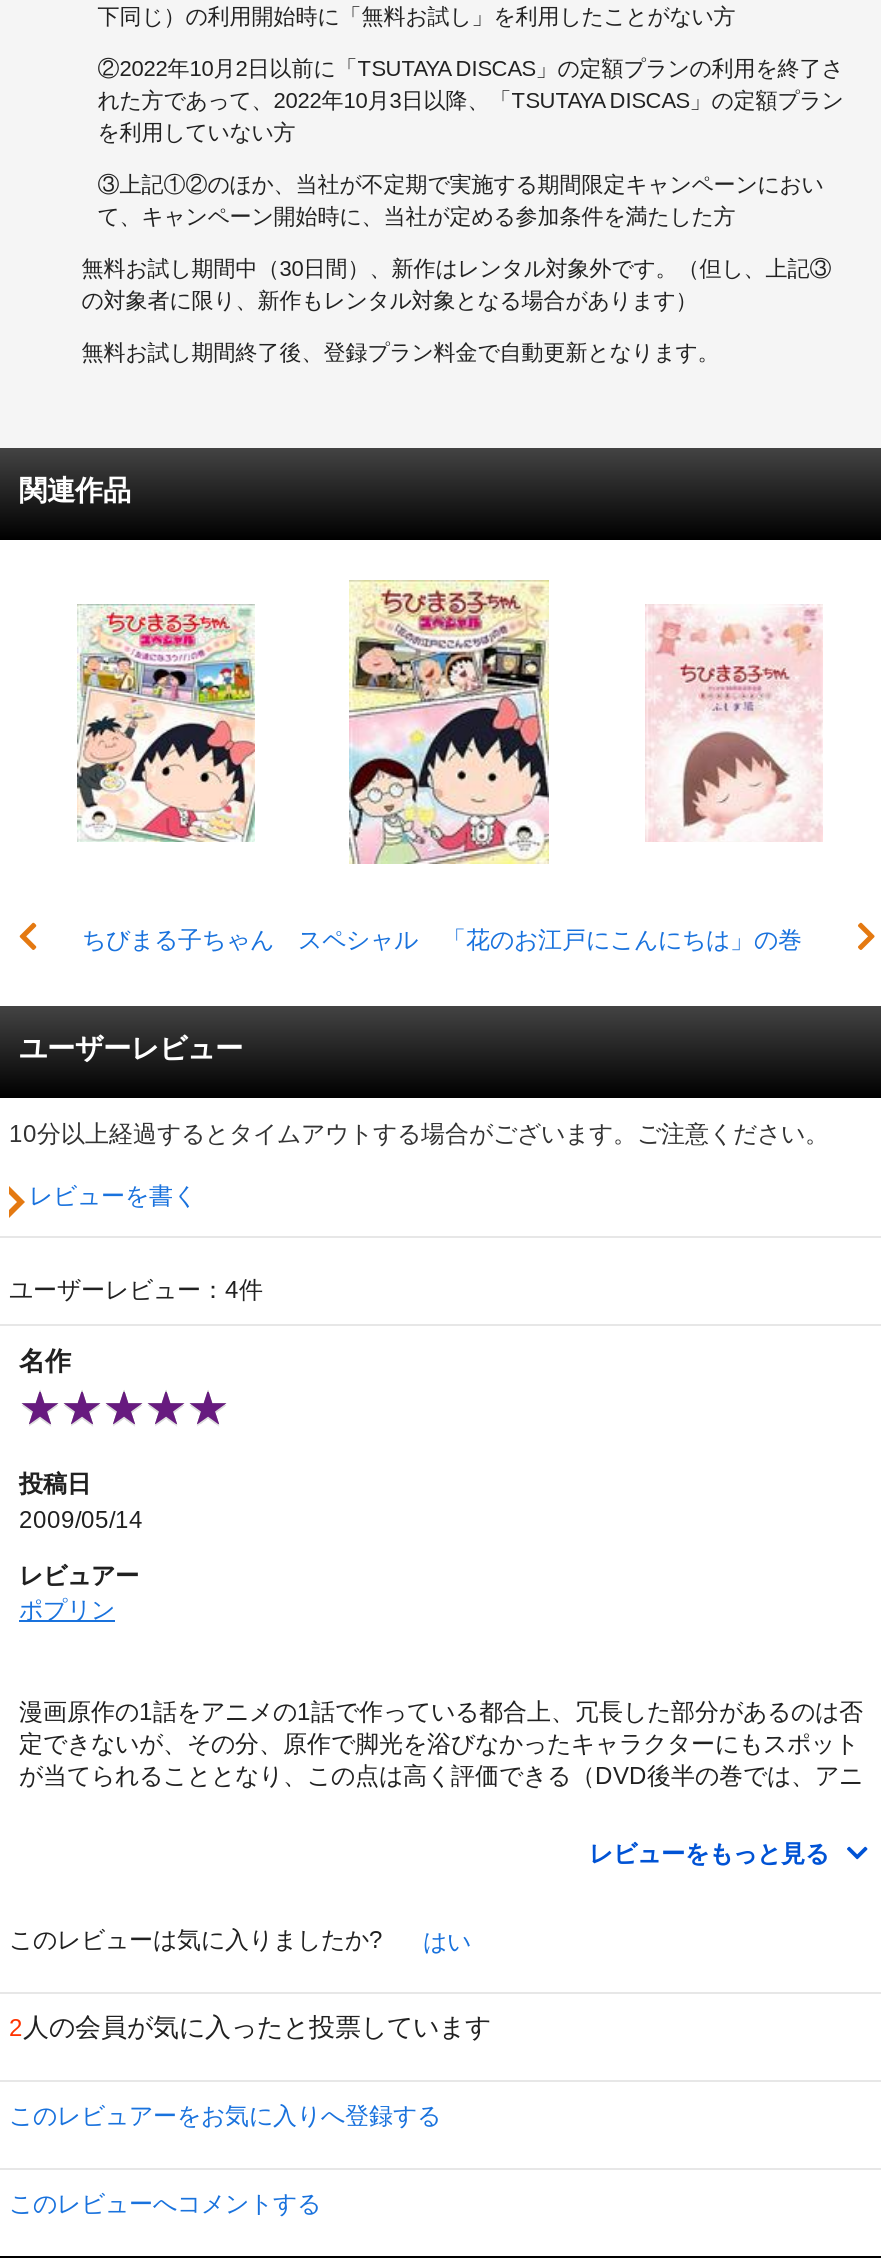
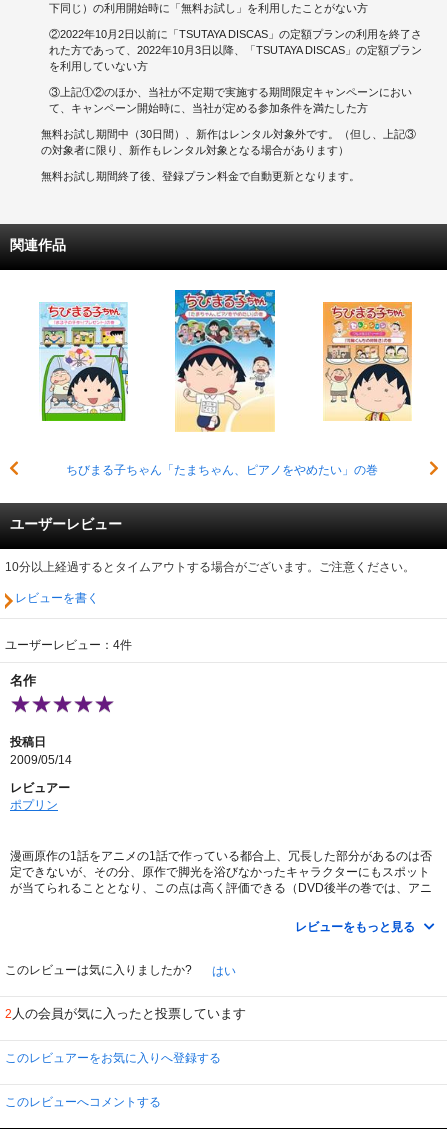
[82,580,802,954] [image] | ちびまる子ちゃん スペシャル 「花のお江戸にこんにちは」の巻 -> [65,289,377,477] [image] | ちびまる子ちゃん「たまちゃん、ピアノをやめたい」の巻
[75,604,255,842] [image] -> [39,302,129,422] [image]
[645,604,823,842] [image] -> [322,301,413,422] [image]

